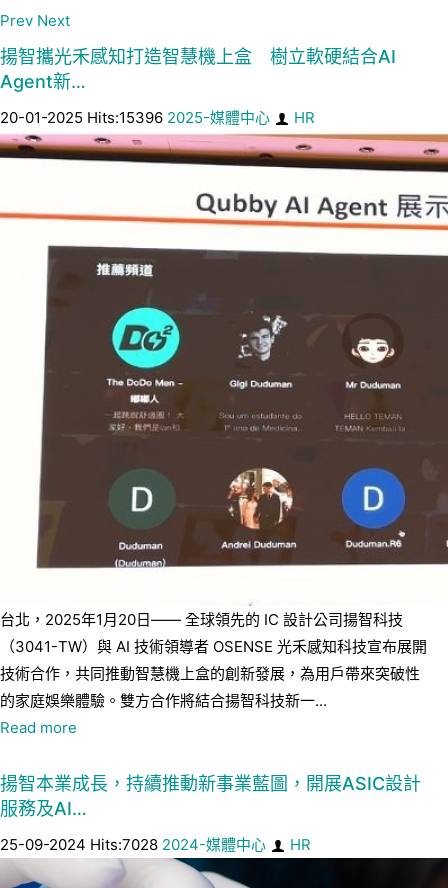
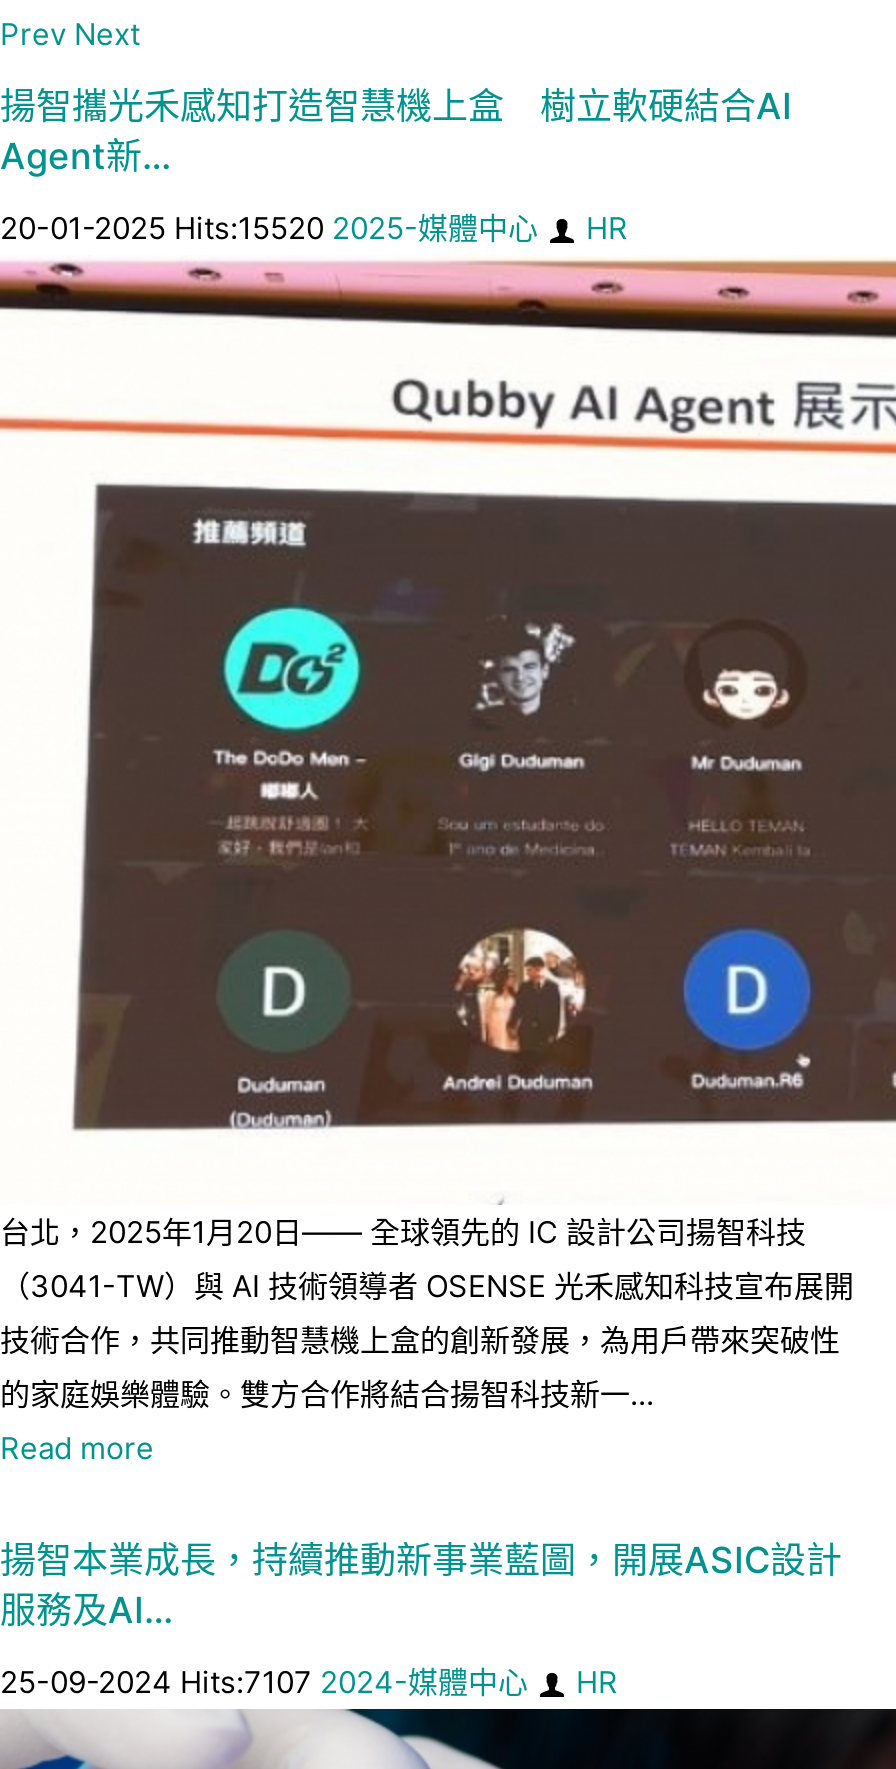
[0,108,270,127] 20-01-2025 Hits:15396 2025-媒體中心 -> [0,209,538,247] 20-01-2025 Hits:15520 2025-媒體中心
[0,835,266,854] 25-09-2024 Hits:7028 2024-媒體中心 -> [0,1663,528,1701] 25-09-2024 Hits:7107 2024-媒體中心

